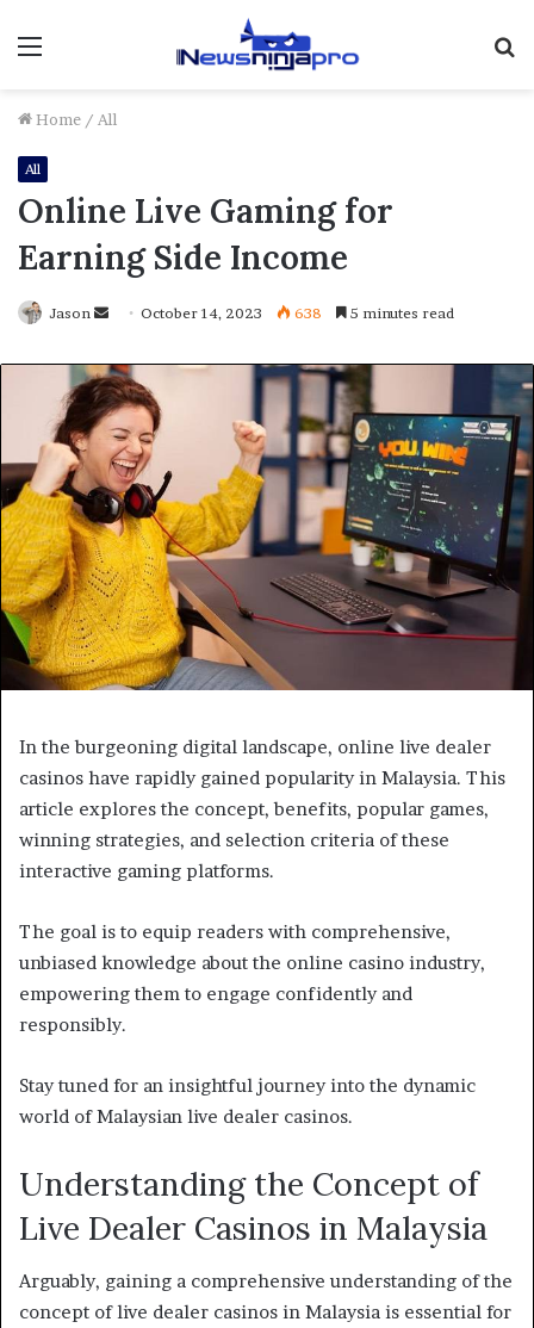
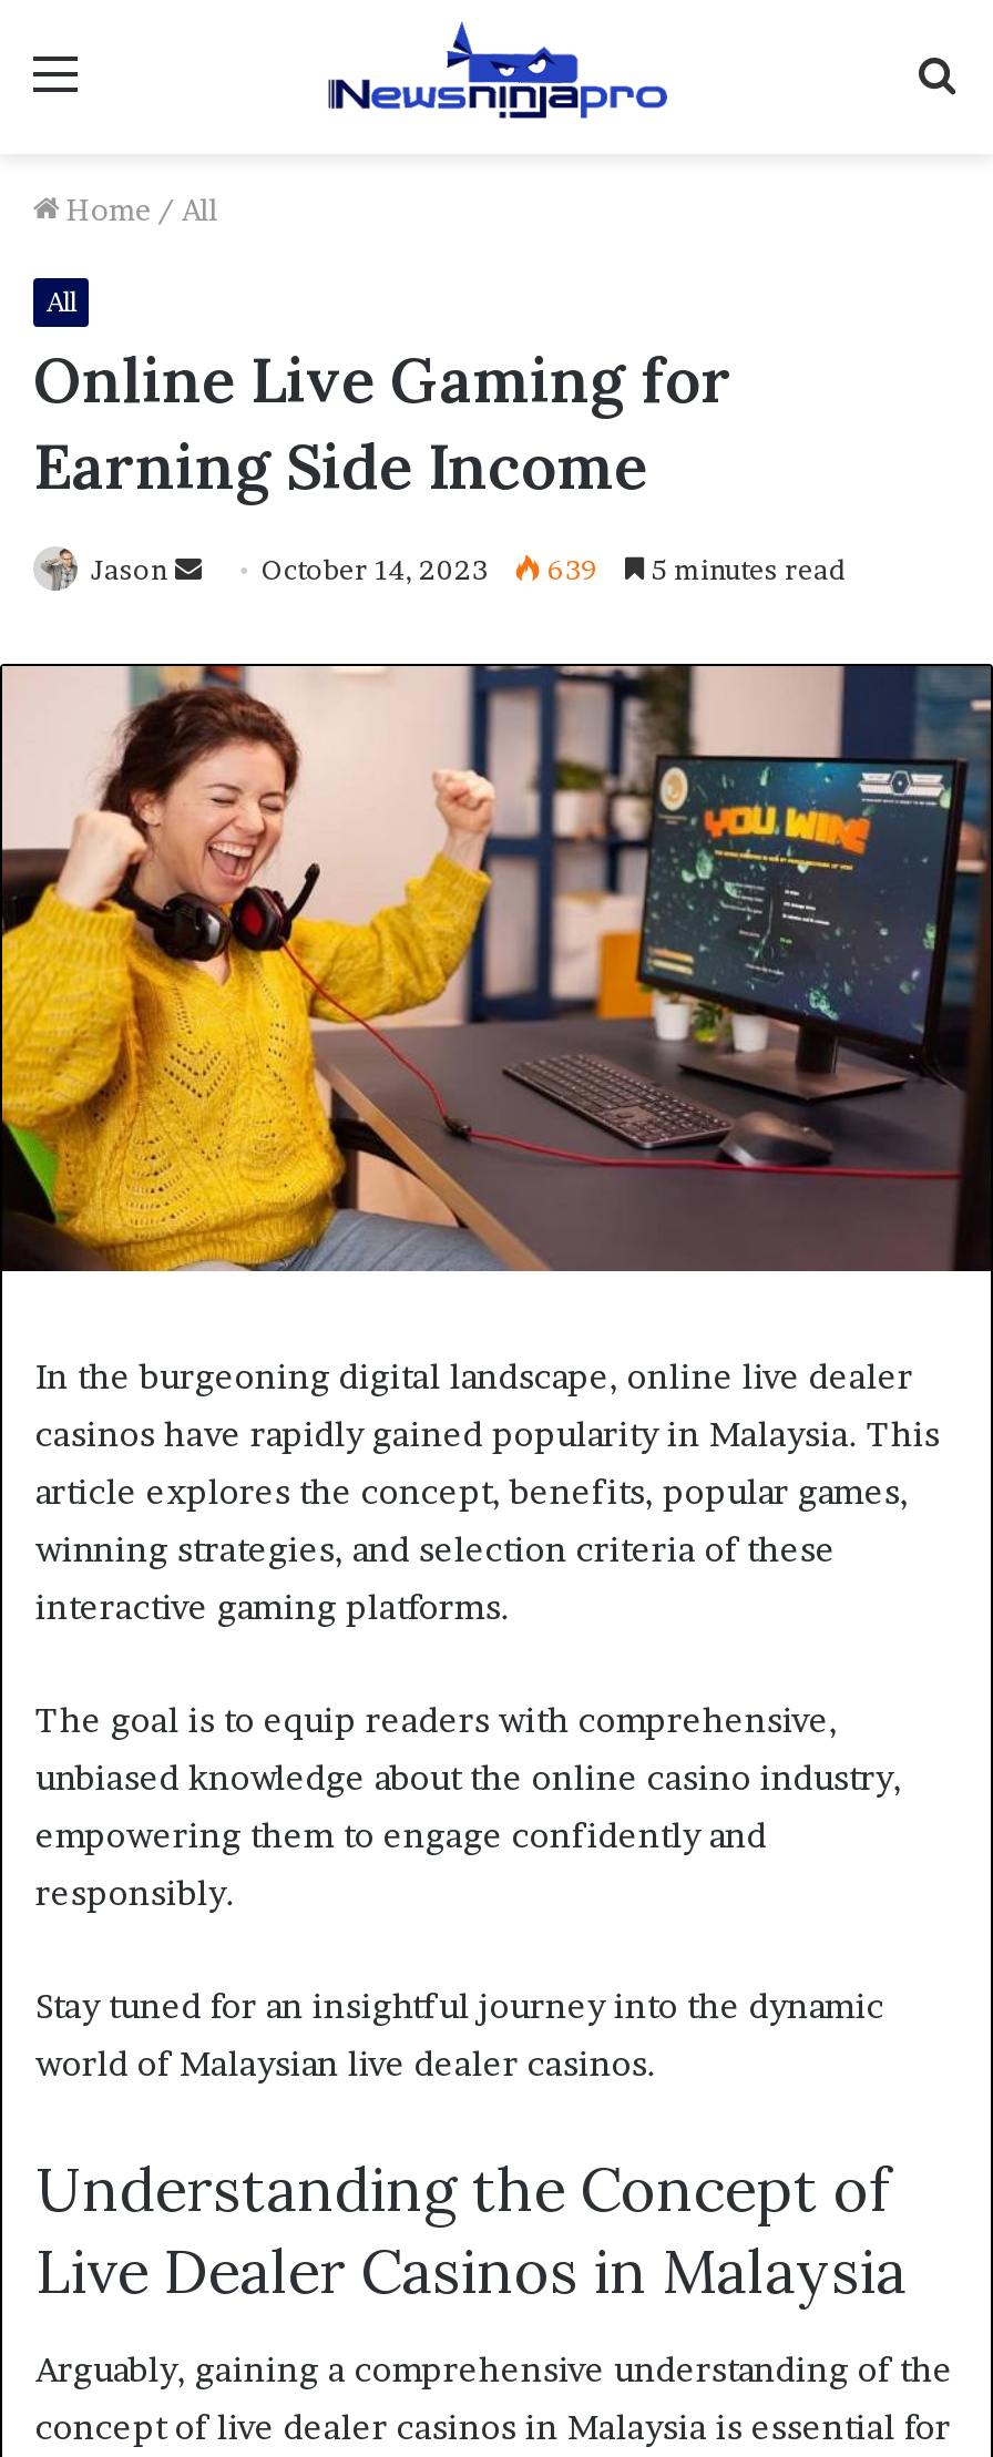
[291,304,322,322] 638 -> [541,553,598,587] 639

